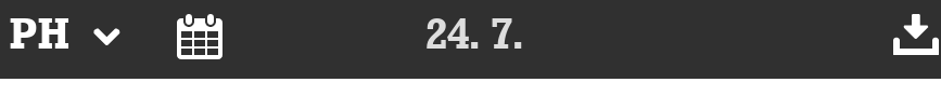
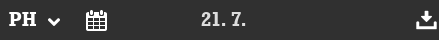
[425,14,523,57] 24. 7. -> [200,10,245,30] 21. 7.

